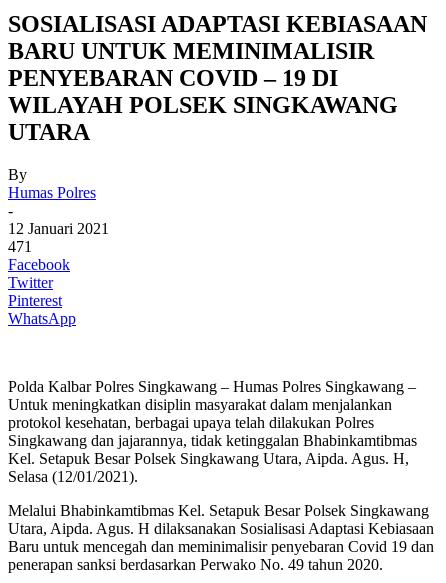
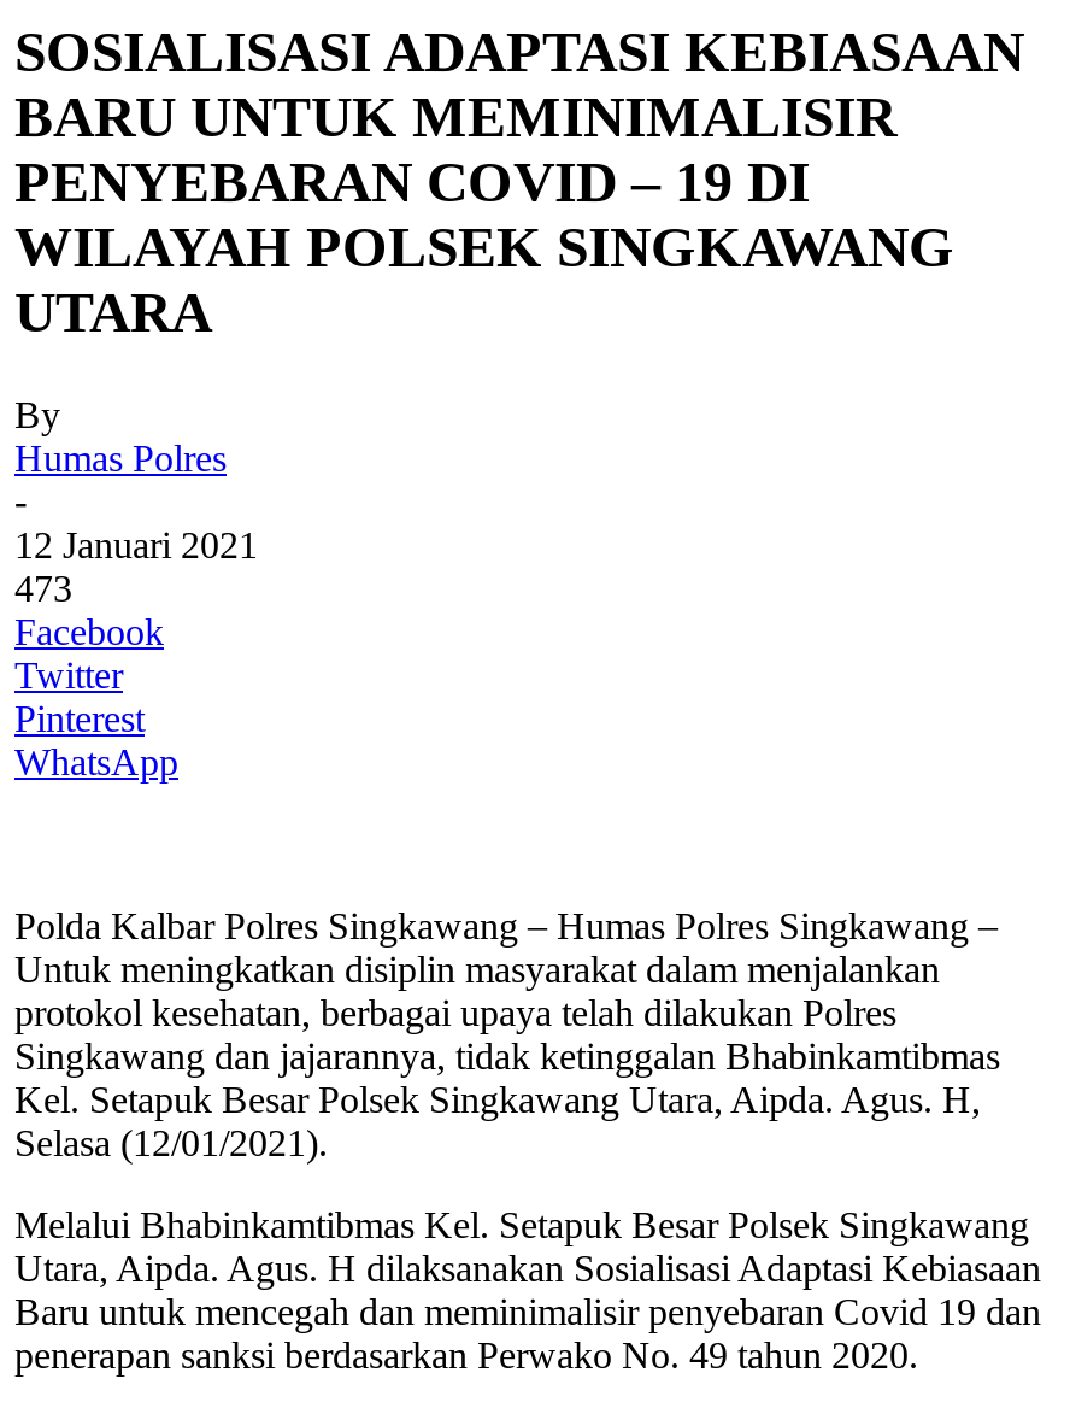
[8,238,32,255] 471 -> [14,567,72,608] 473

